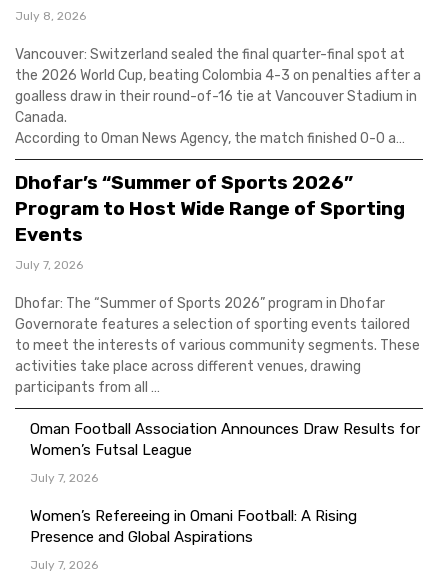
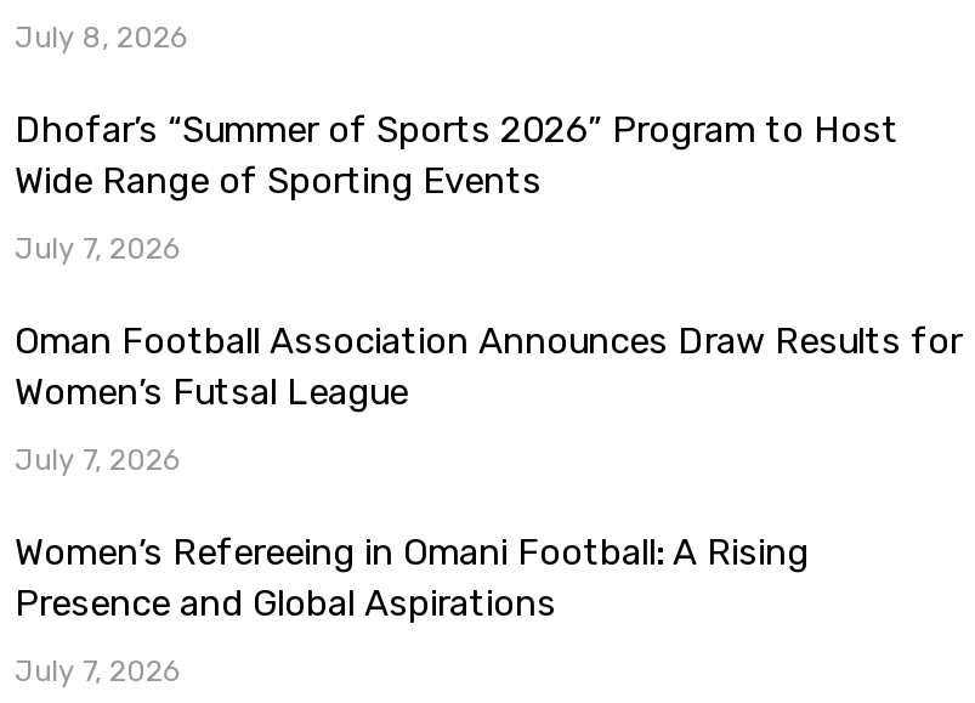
[15,46,421,246] Vancouver: Switzerland sealed the final quarter-final spot at | the 2026 World Cup, beating Colombia 4-3 on penalties after a | goalless draw in their round-of-16 tie at Vancouver Stadium in | Canada. | According to Oman News Agency, the match finished 0-0 a… | Dhofar’s “Summer of Sports 2026” | Program to Host Wide Range of Sporting | Events -> [15,108,899,203] Dhofar’s “Summer of Sports 2026” Program to Host | Wide Range of Sporting Events
[15,295,420,396] Dhofar: The “Summer of Sports 2026” program in Dhofar | Governorate features a selection of sporting events tailored | to meet the interests of various community segments. These | activities take place across different venues, drawing | participants from all … -> none

